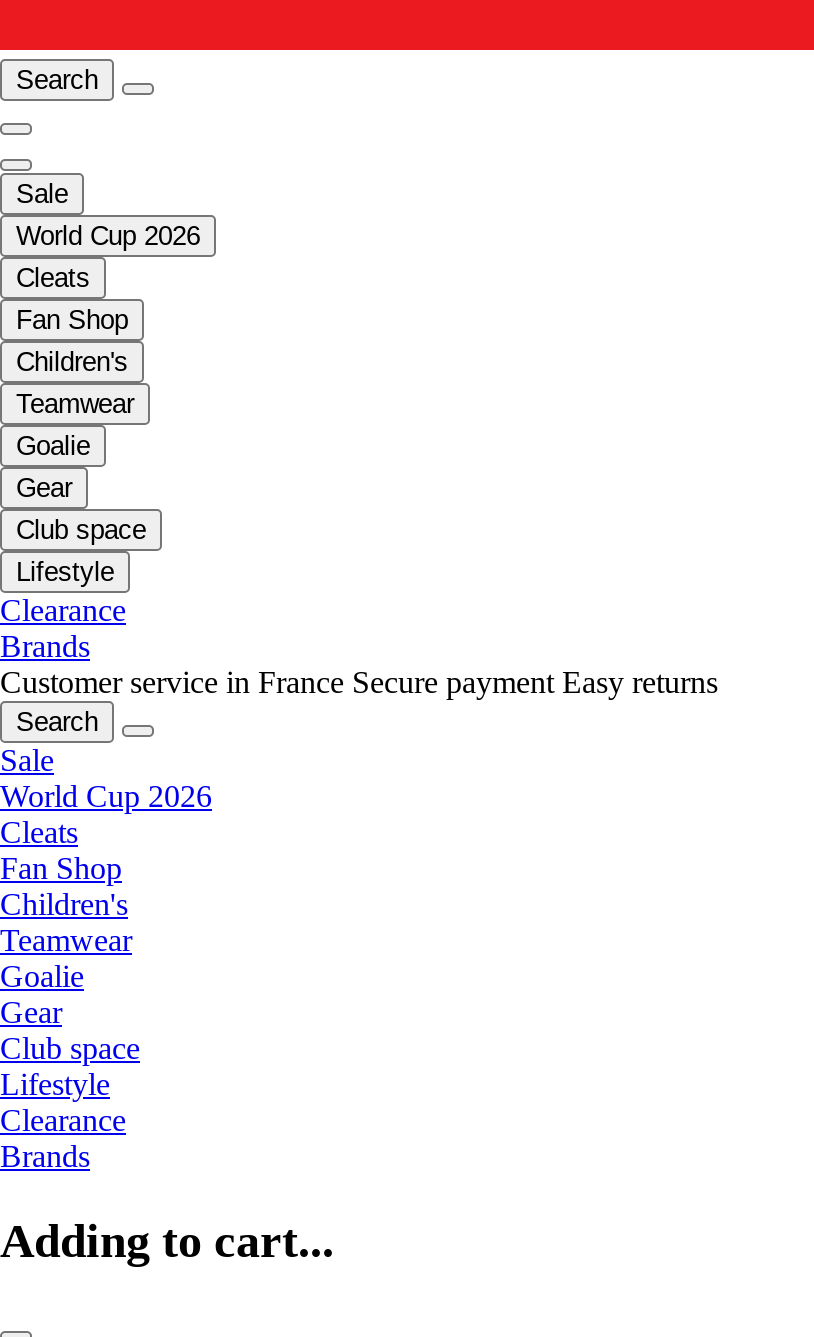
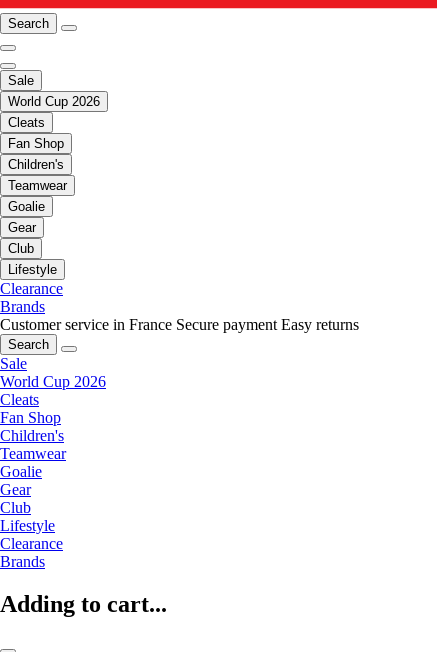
[16,516,146,546] Club space -> [8,241,34,256] Club
[0,1032,140,1066] Club space -> [0,499,31,516] Club

